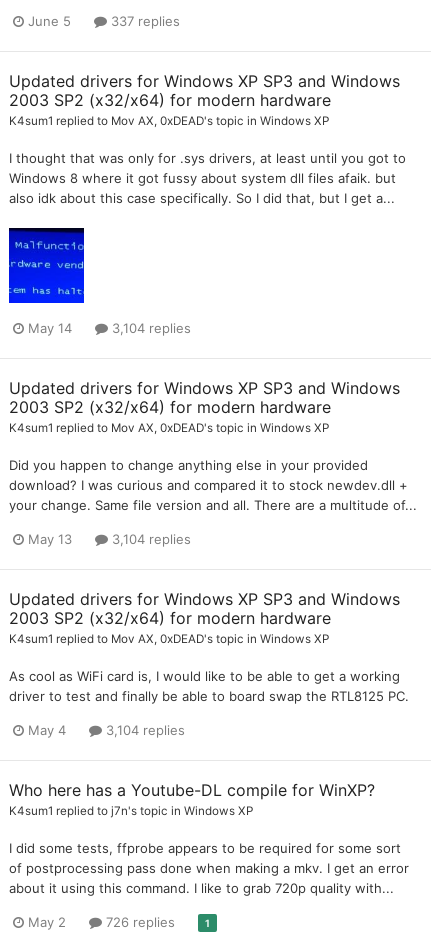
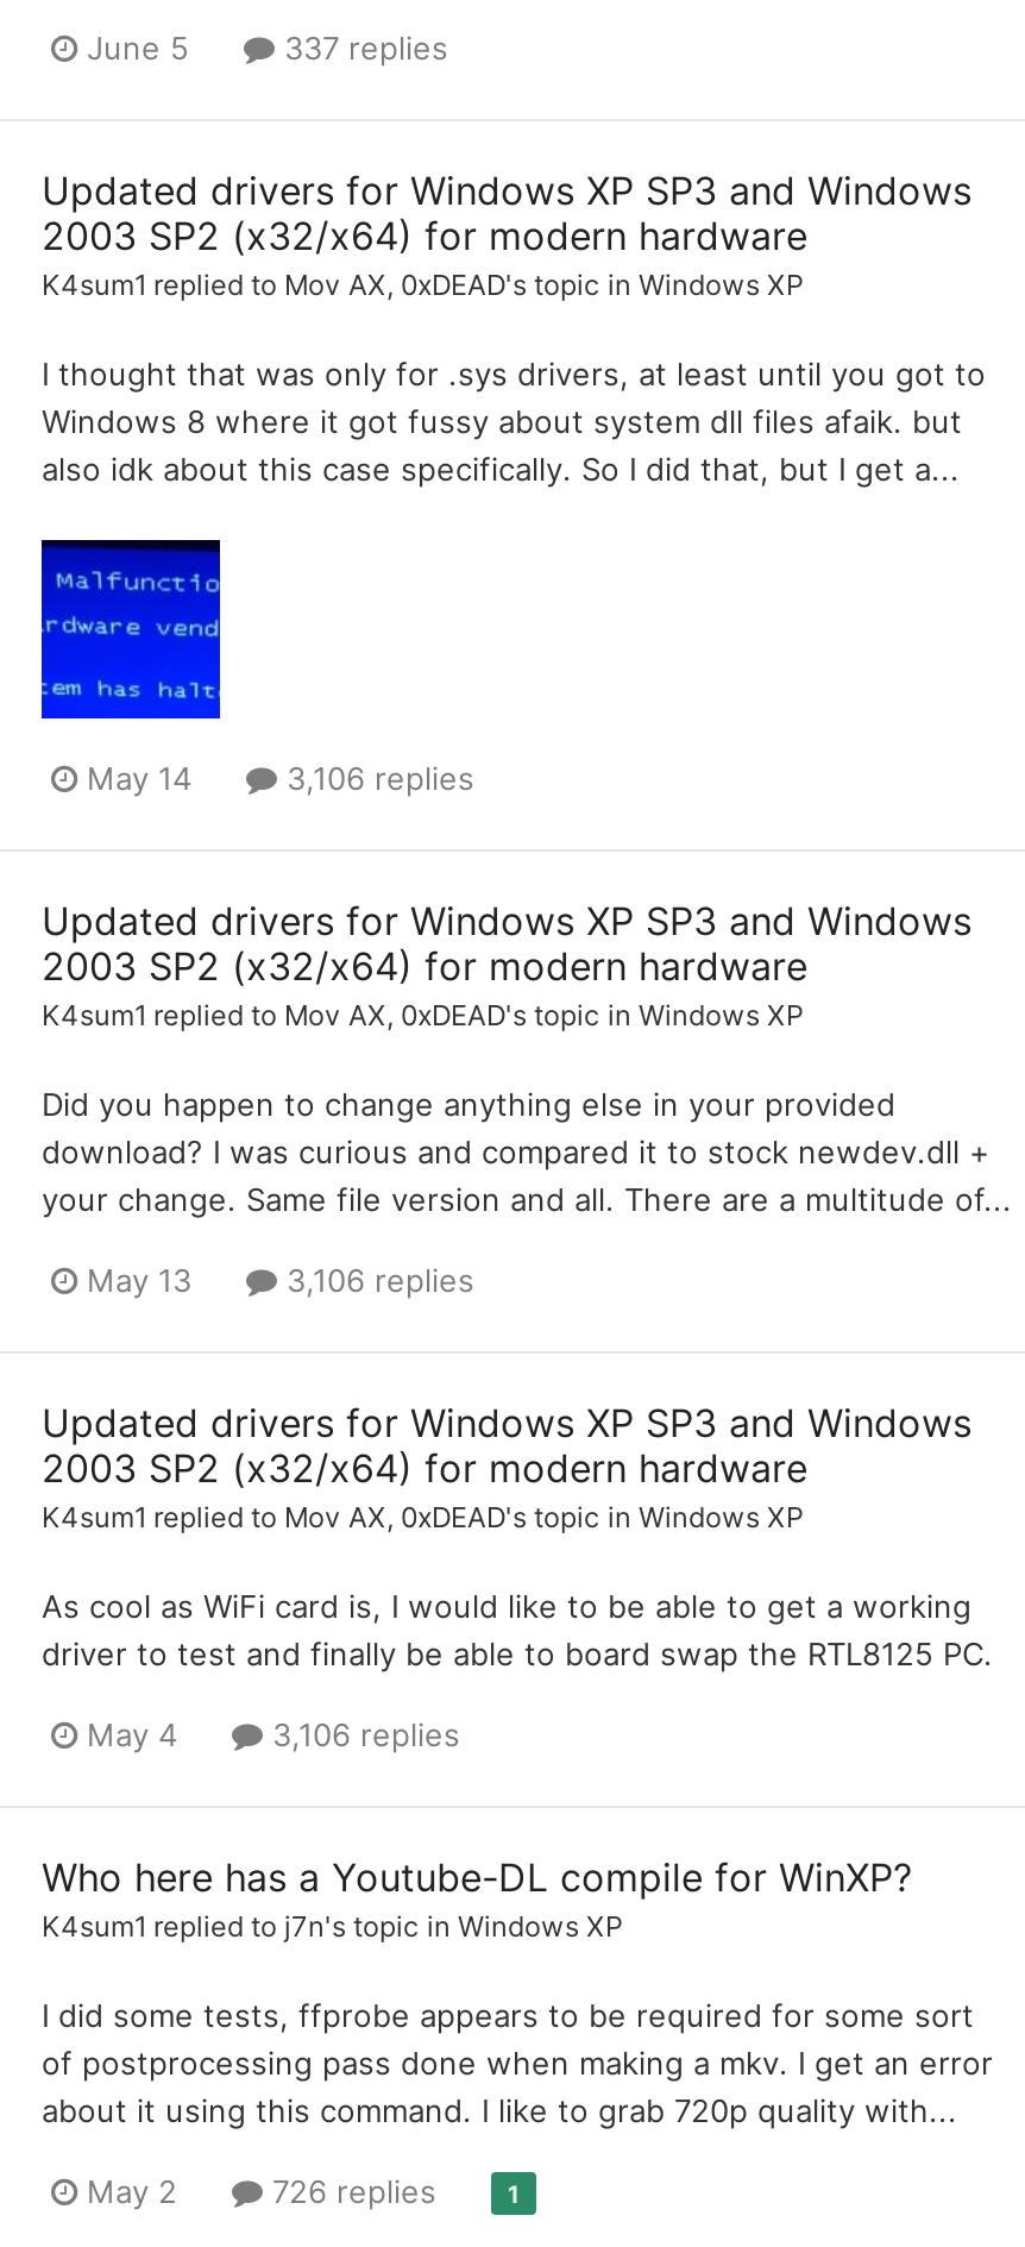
[108,320,191,336] 3,104 replies -> [277,758,474,796] 3,106 replies
[108,531,191,547] 3,104 replies -> [277,1260,474,1298] 3,106 replies
[102,722,185,738] 3,104 replies -> [263,1715,460,1753] 3,106 replies

